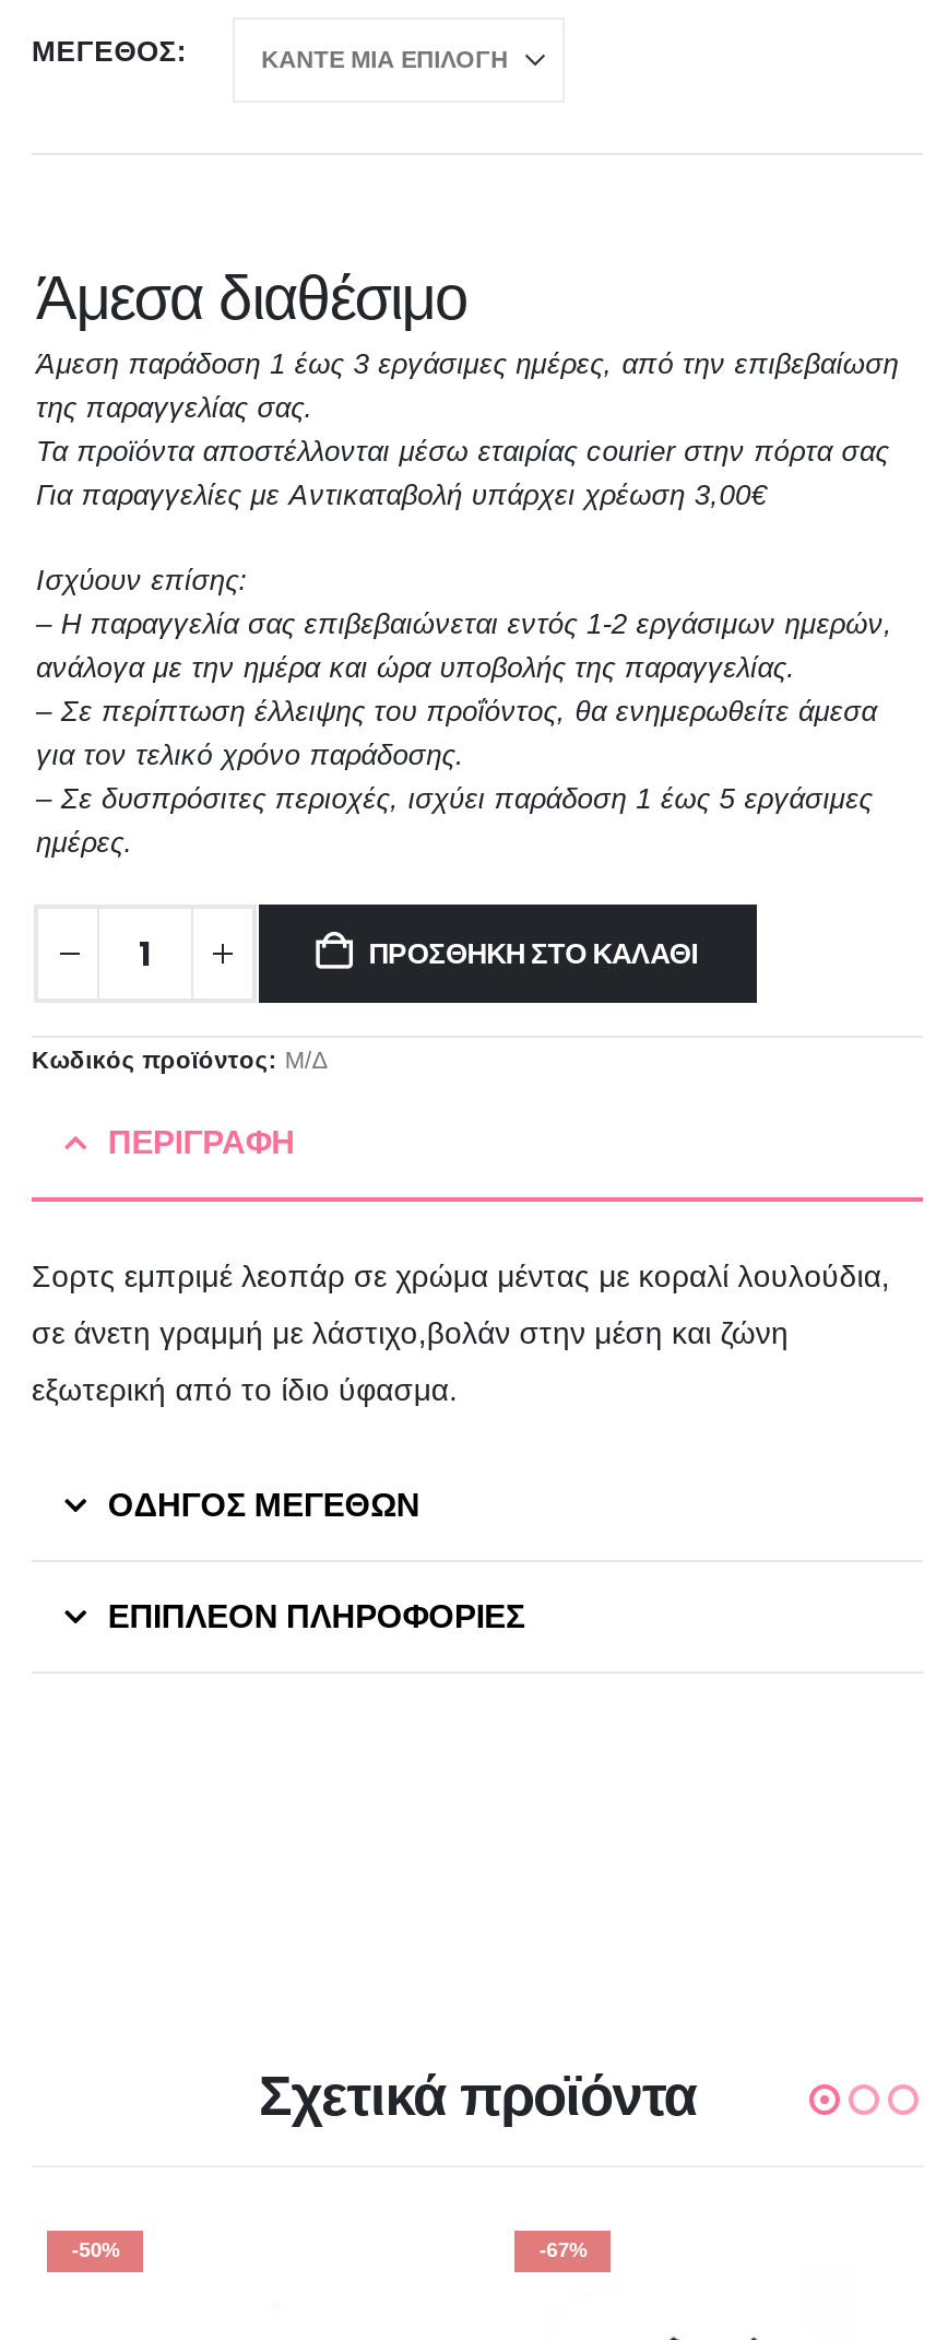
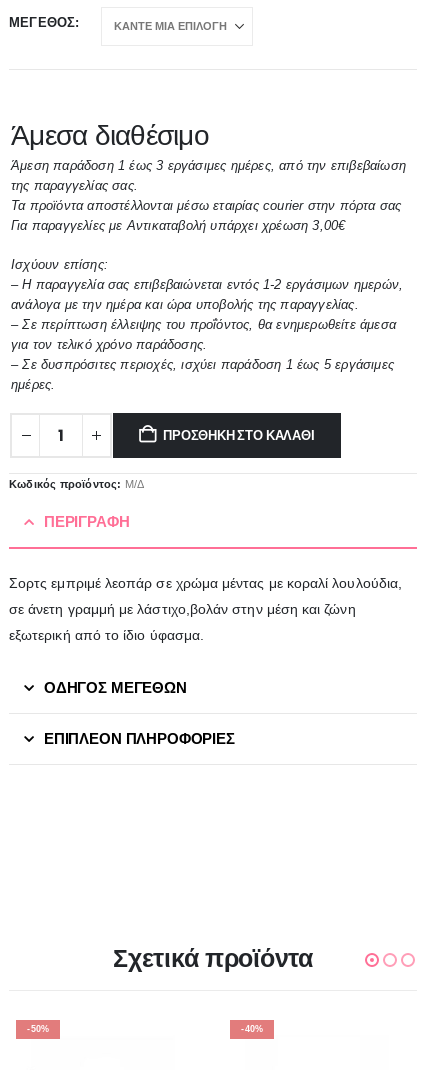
[539,2240,587,2262] -67% -> [241,1024,263,1034] -40%

